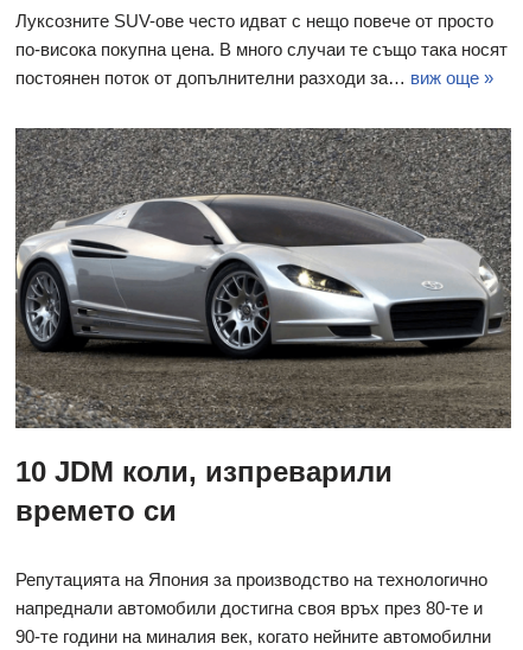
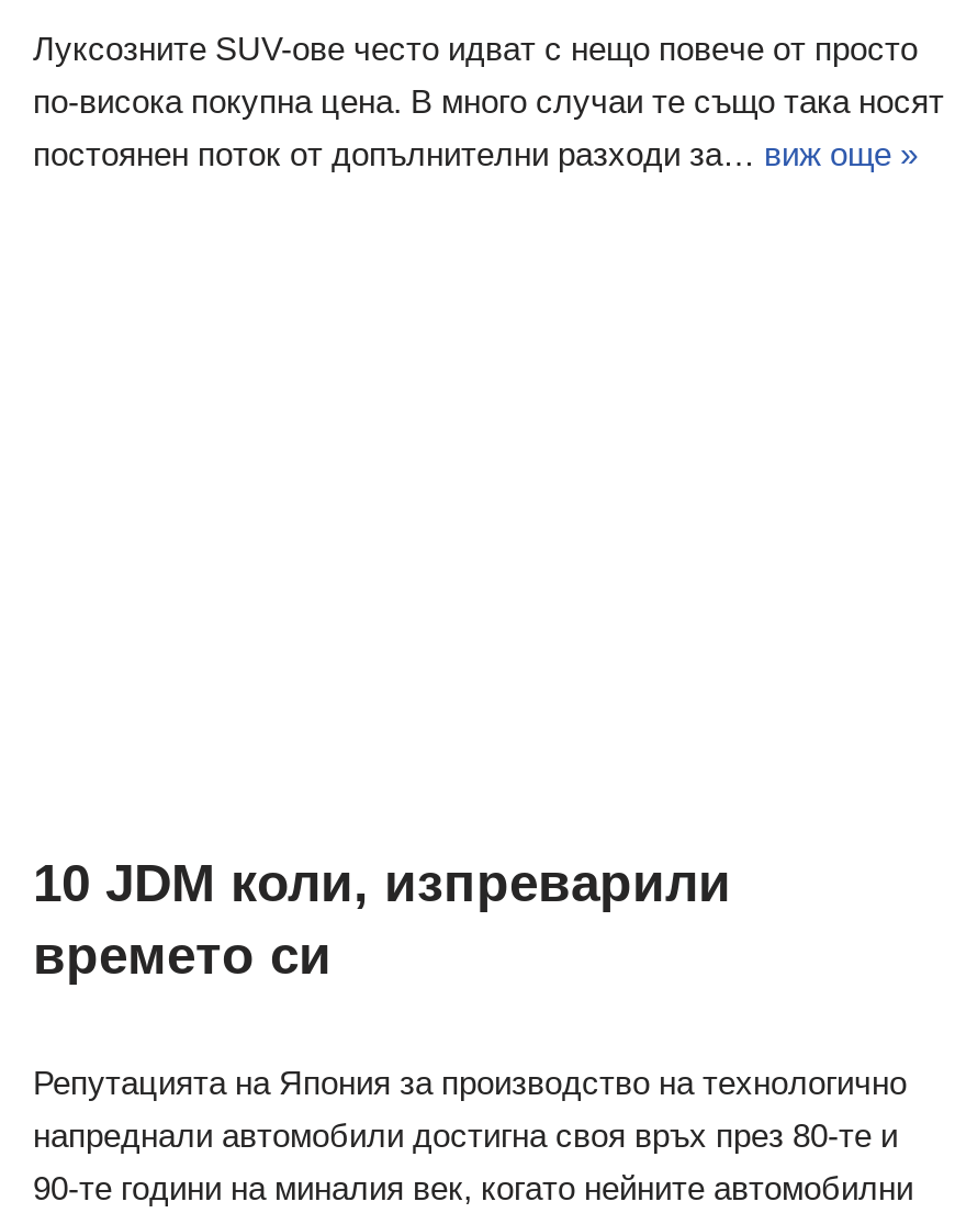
[14,127,512,429] [image] -> none

